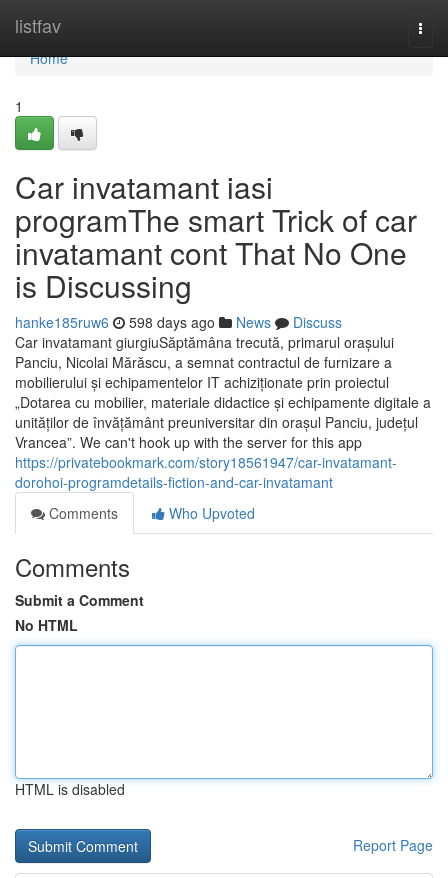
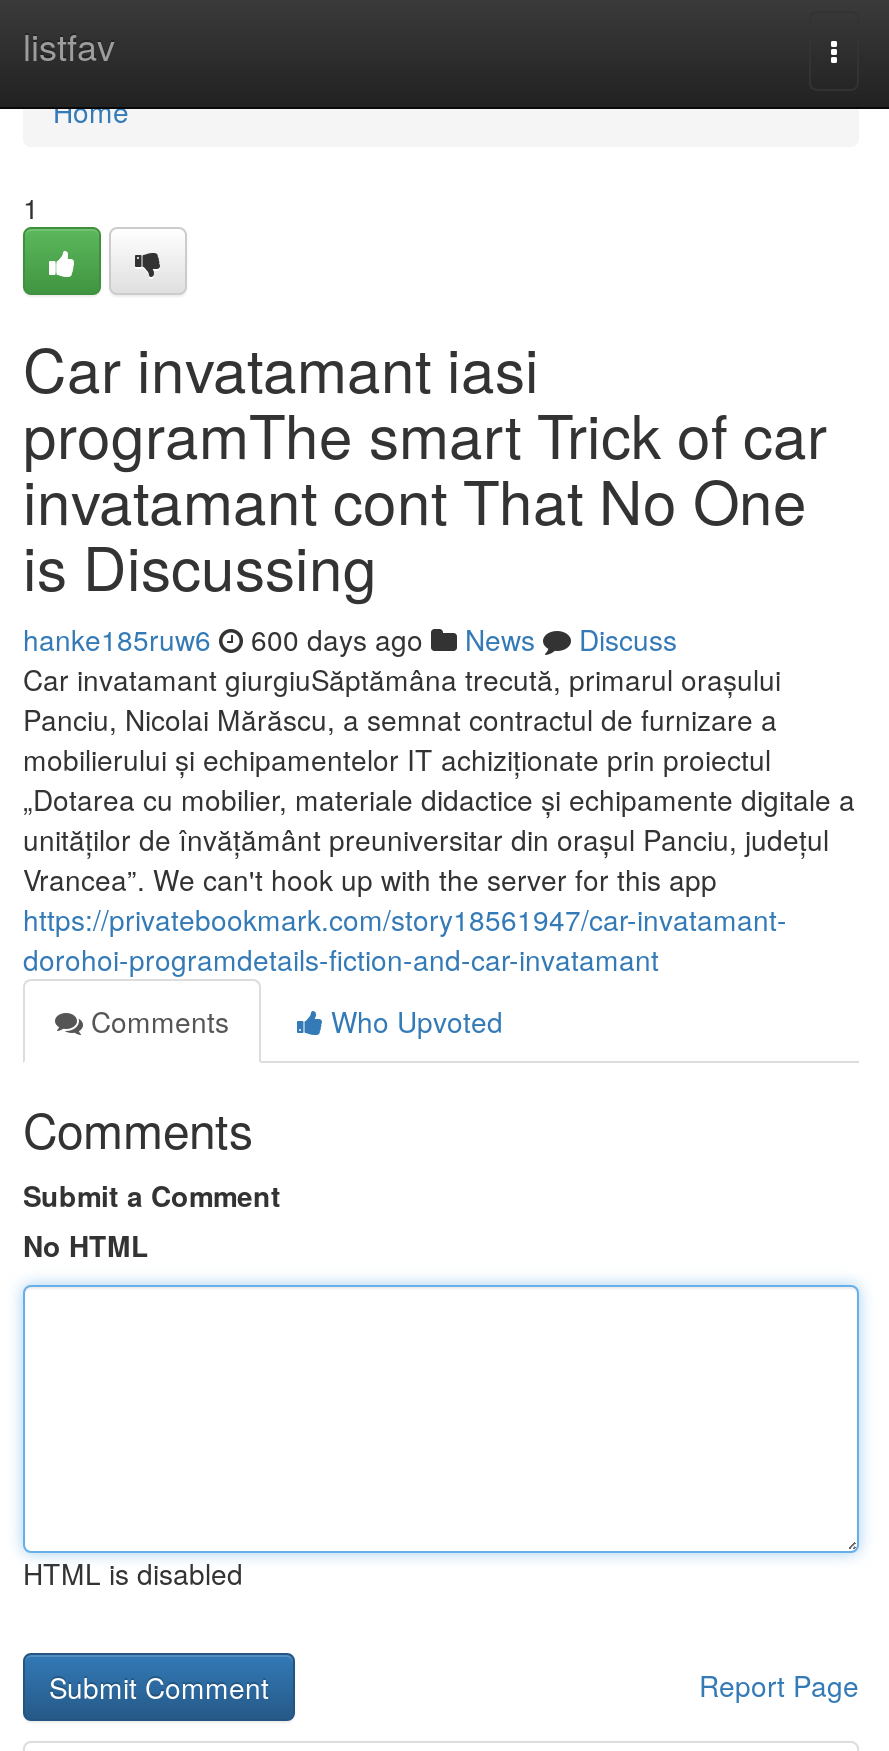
[15,312,342,332] hanke185ruw6 598 days ago News Discuss -> [23,619,677,659] hanke185ruw6 600 days ago News Discuss

